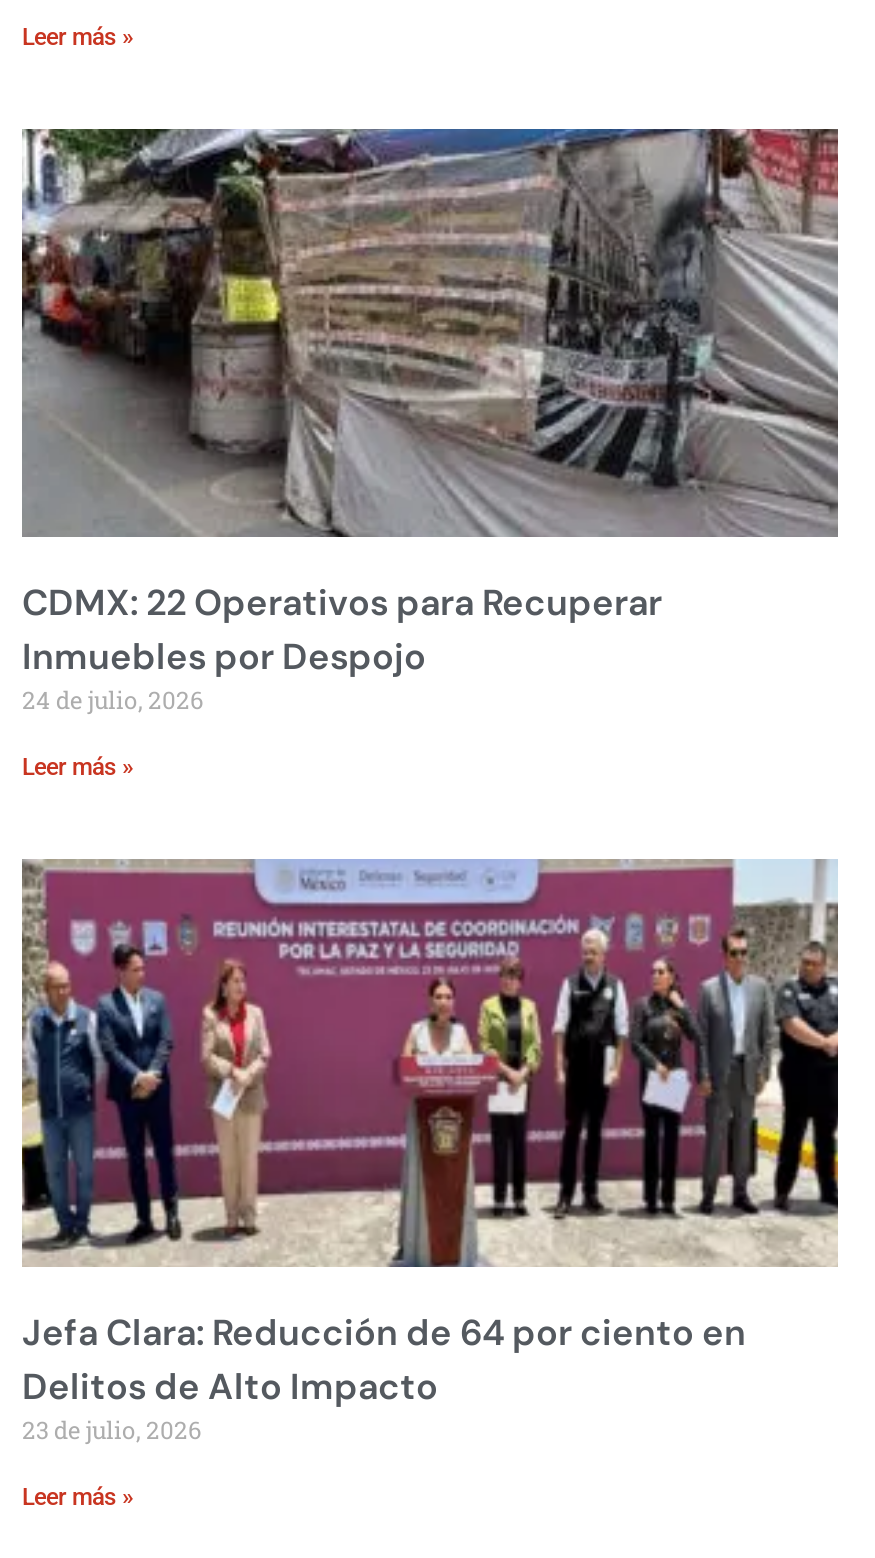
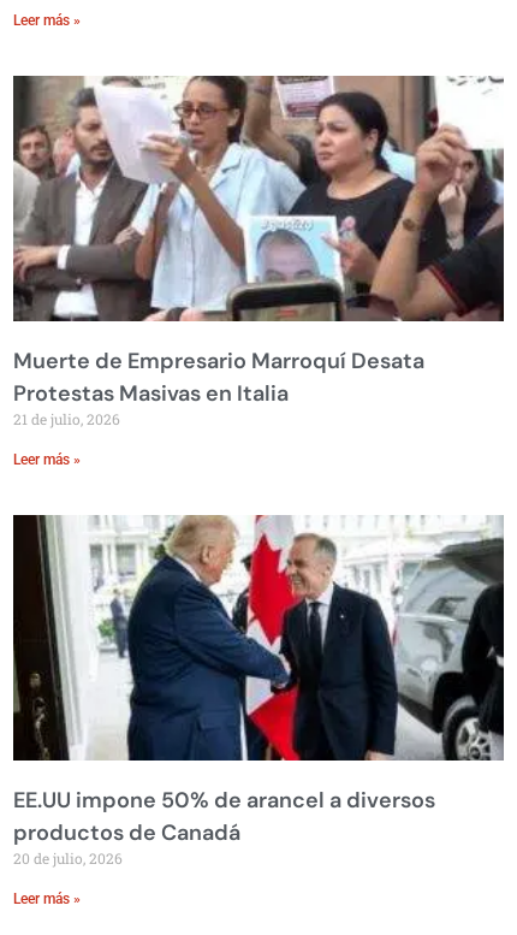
[20,127,840,715] [image] | CDMX: 22 Operativos para Recuperar | Inmuebles por Despojo | 24 de julio, 2026 -> [12,75,504,428] [image] | Muerte de Empresario Marroquí Desata | Protestas Masivas en Italia | 21 de julio, 2026
[20,857,840,1445] [image] | Jefa Clara: Reducción de 64 por ciento en | Delitos de Alto Impacto | 23 de julio, 2026 -> [12,514,505,867] [image] | EE.UU impone 50% de arancel a diversos | productos de Canadá | 20 de julio, 2026

